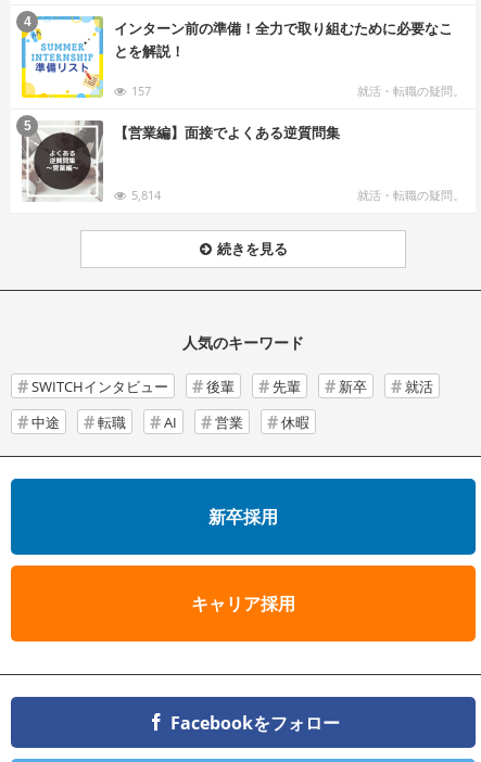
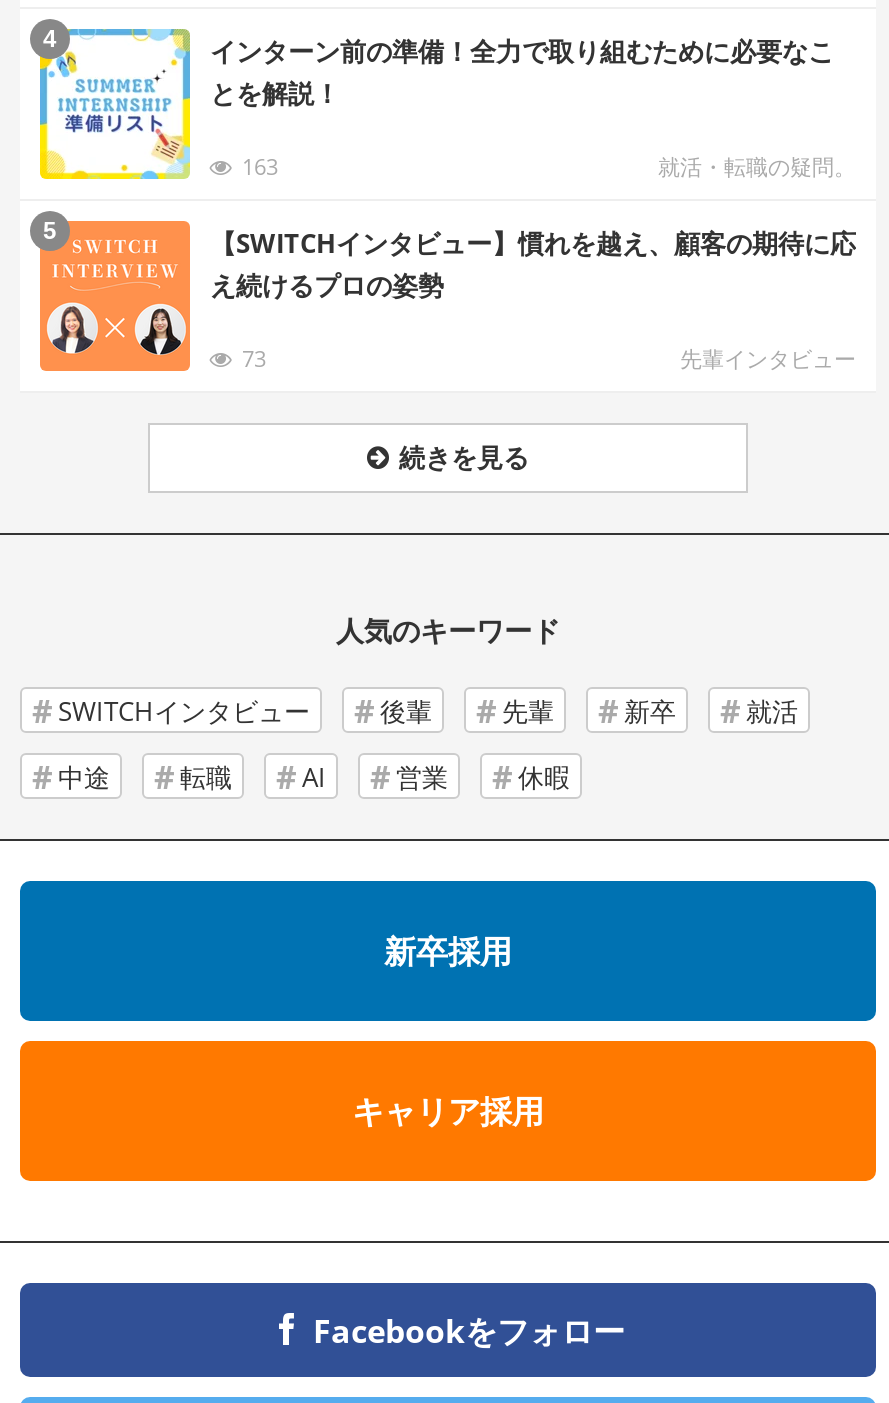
[131,83,151,99] 157 -> [242,151,278,181] 163
[21,119,340,202] [image] | 【営業編】面接でよくある逆質問集 -> [38,219,856,373] [image] | 【SWITCHインタビュー】慣れを越え、顧客の期待に応 | え続けるプロの姿勢
[131,187,465,203] 5,814 | 就活・転職の疑問。 -> [242,343,856,373] 73 | 先輩インタビュー

